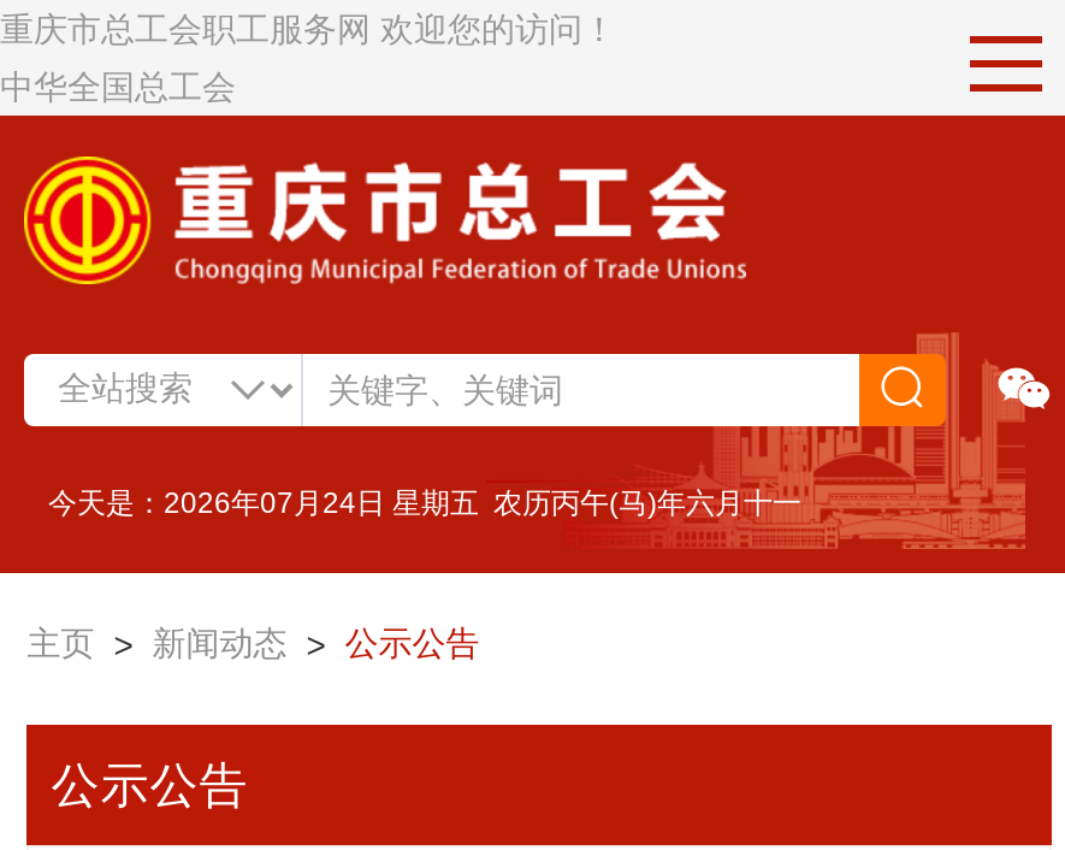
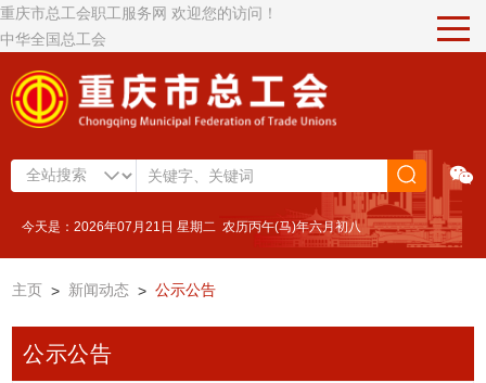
[48,486,801,520] 今天是：2026年07月24日 星期五 农历丙午(马)年六月十一 -> [22,219,361,234] 今天是：2026年07月21日 星期二 农历丙午(马)年六月初八

